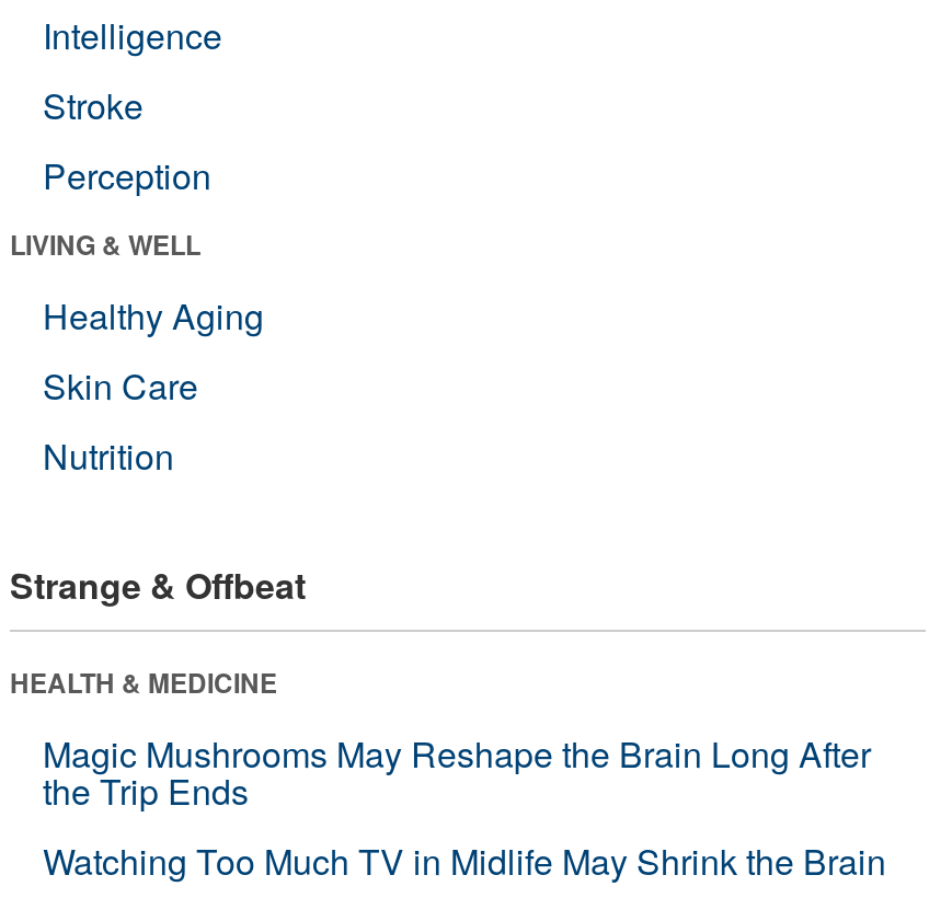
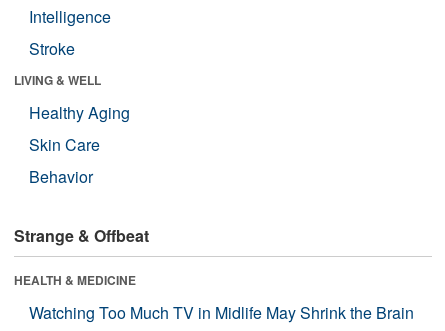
[43,150,211,200] Perception -> none
[43,430,174,480] Nutrition -> [29,165,93,188] Behavior
[43,728,871,815] Magic Mushrooms May Reshape the Brain Long After | the Trip Ends -> none

